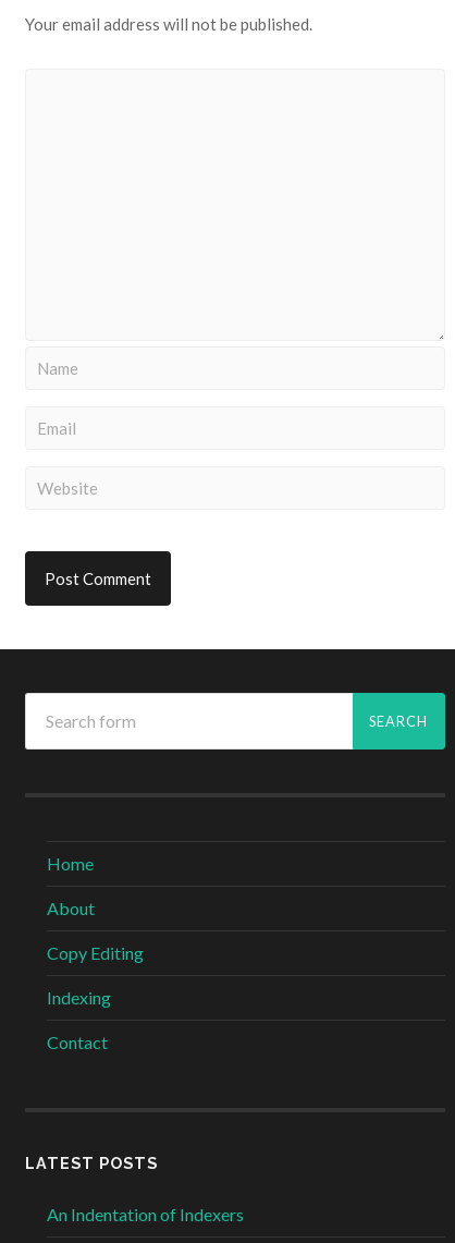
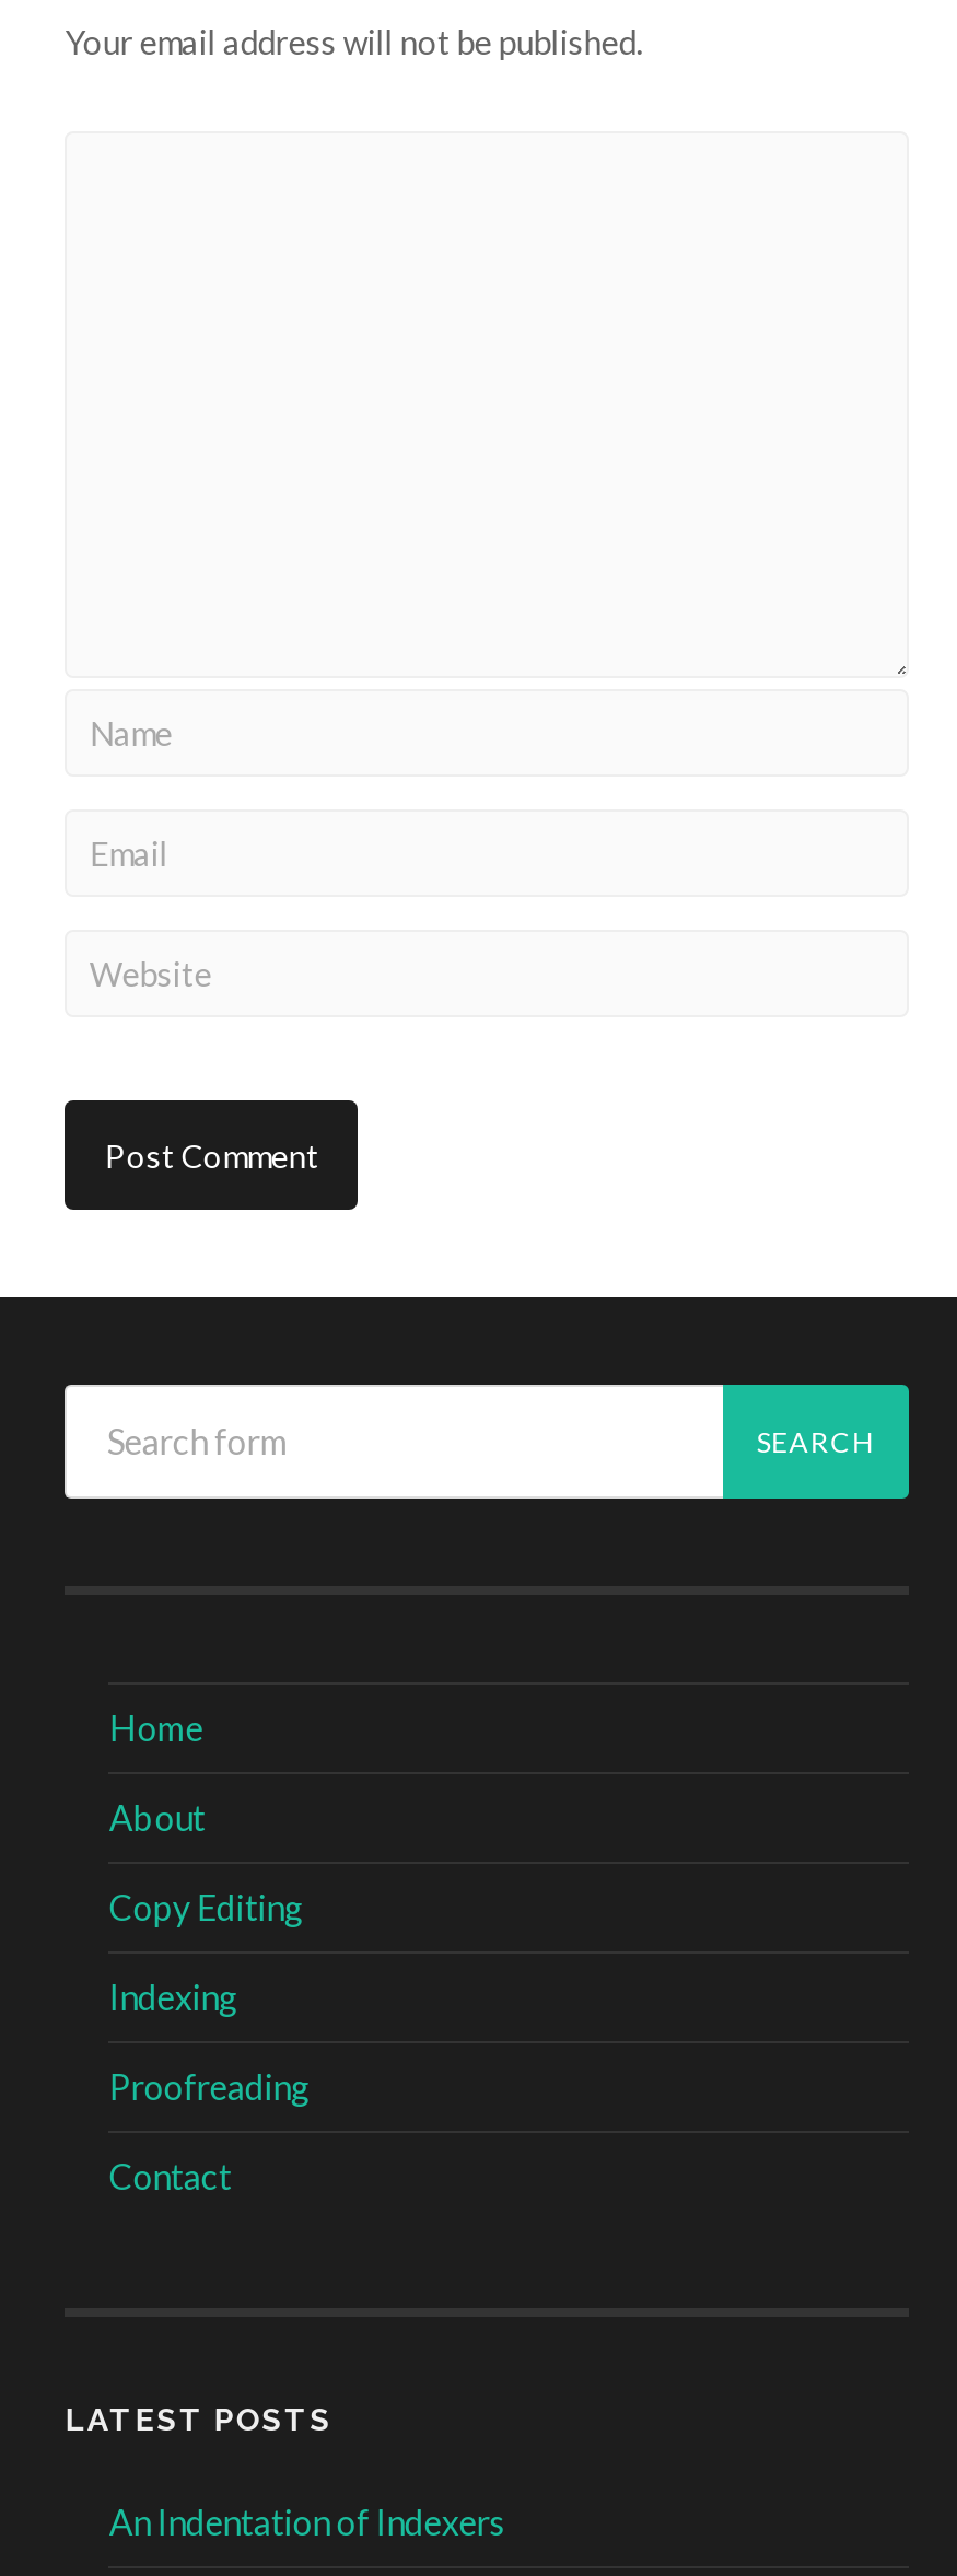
none -> [109,2065,310,2106] Proofreading

